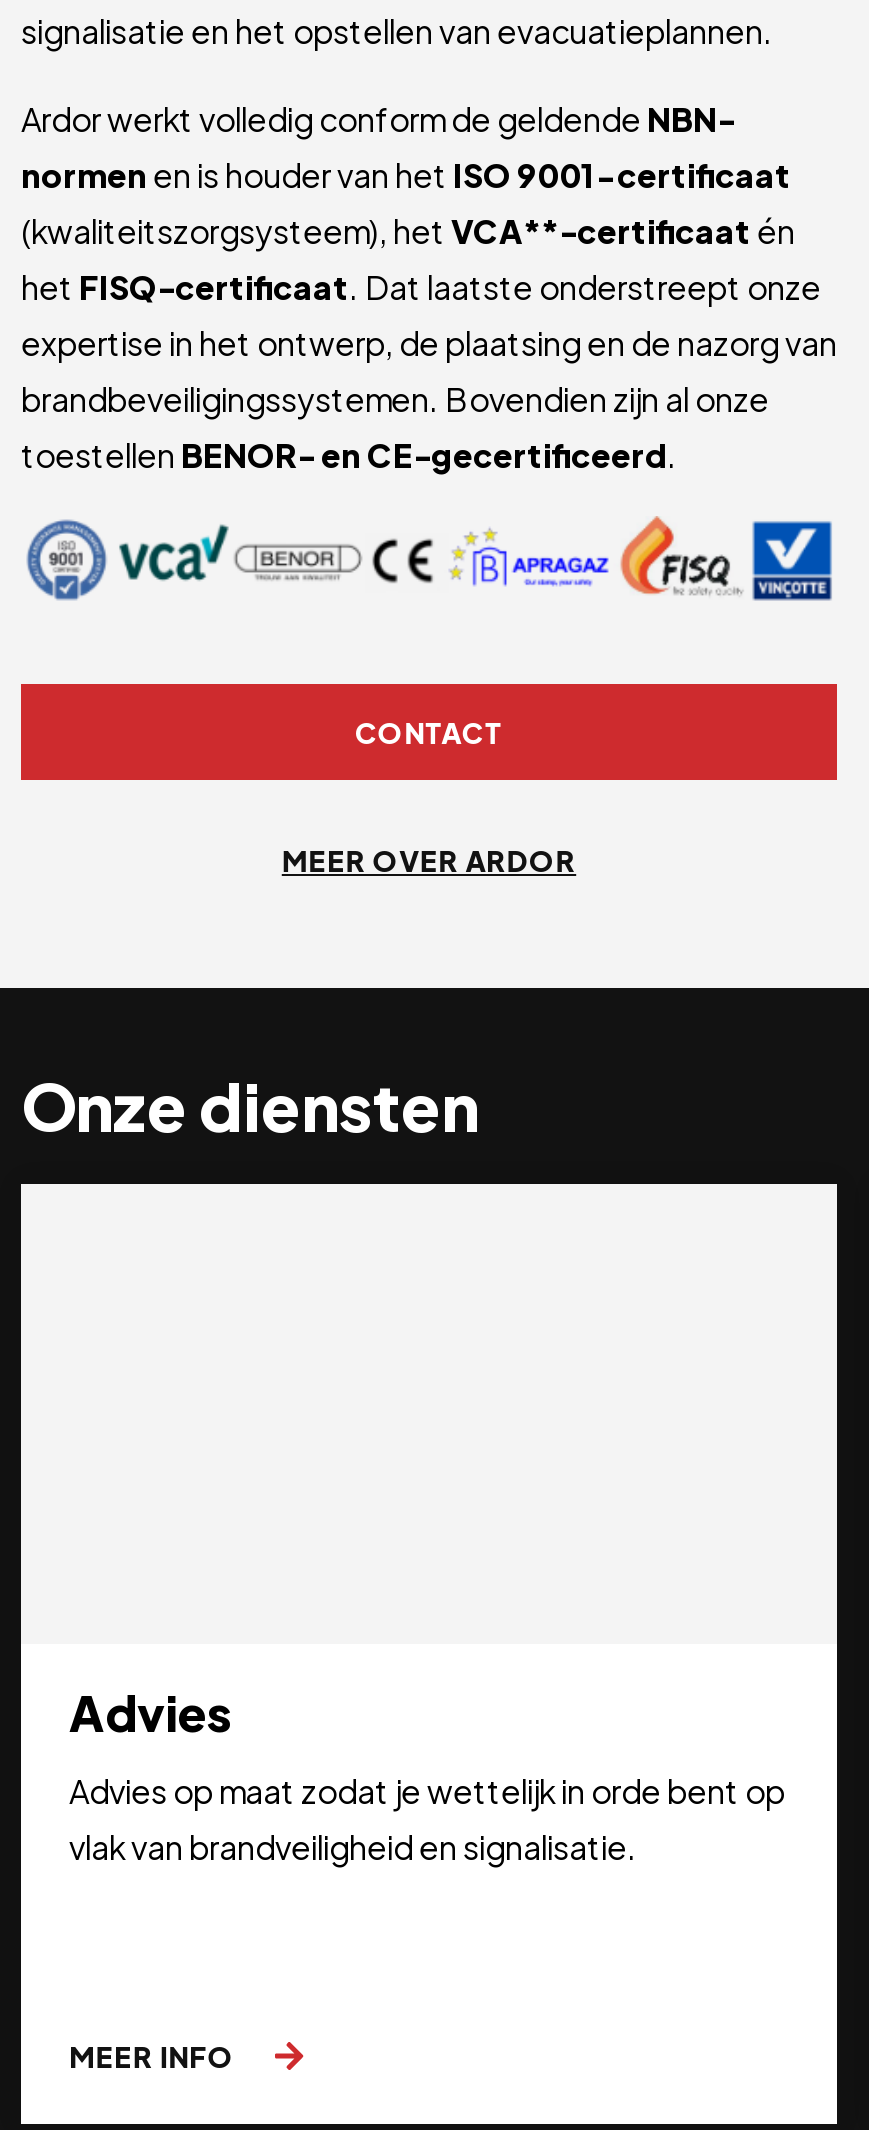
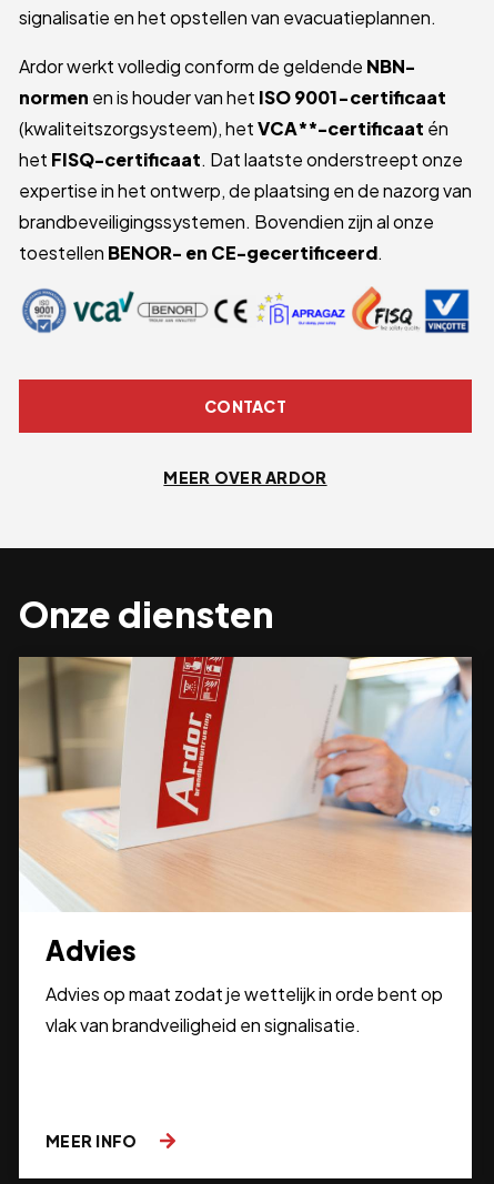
none -> [18,656,473,912] [image]

